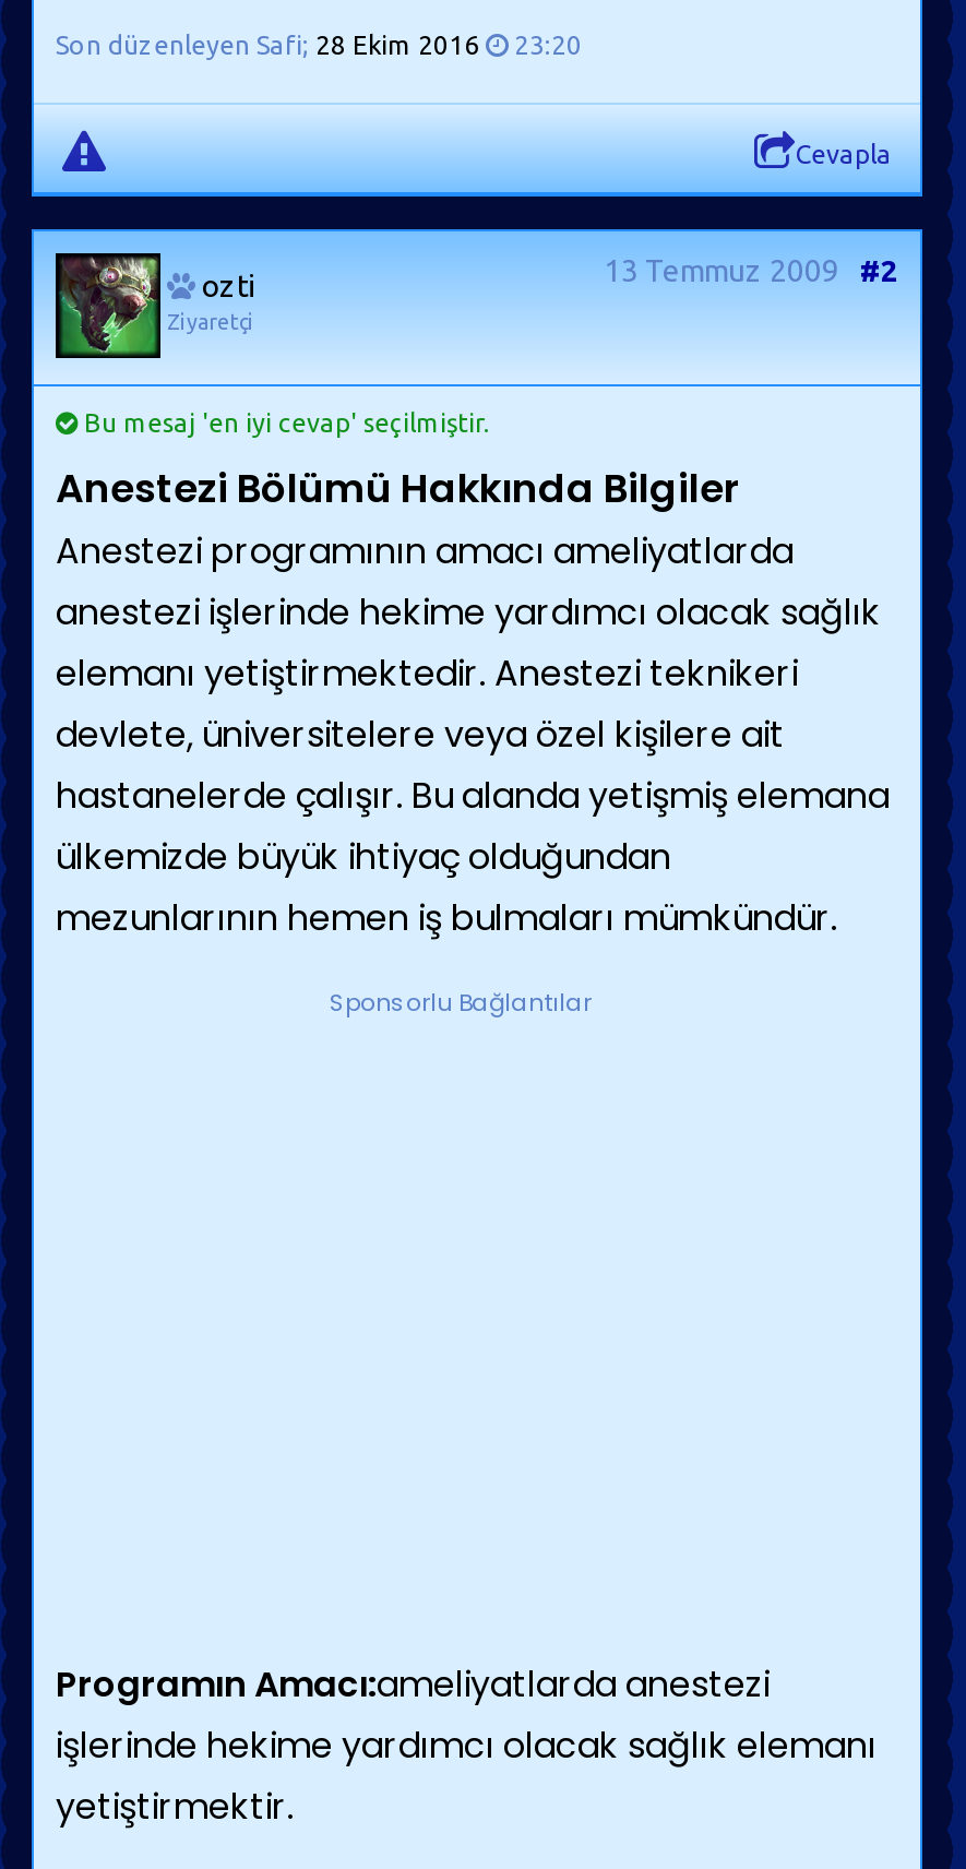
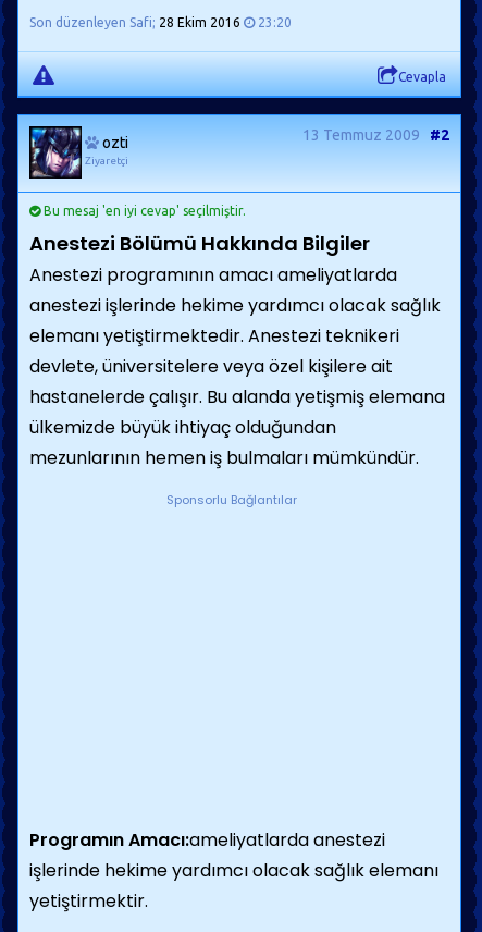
[58,255,158,356] [image] -> [30,128,82,177] [image]

